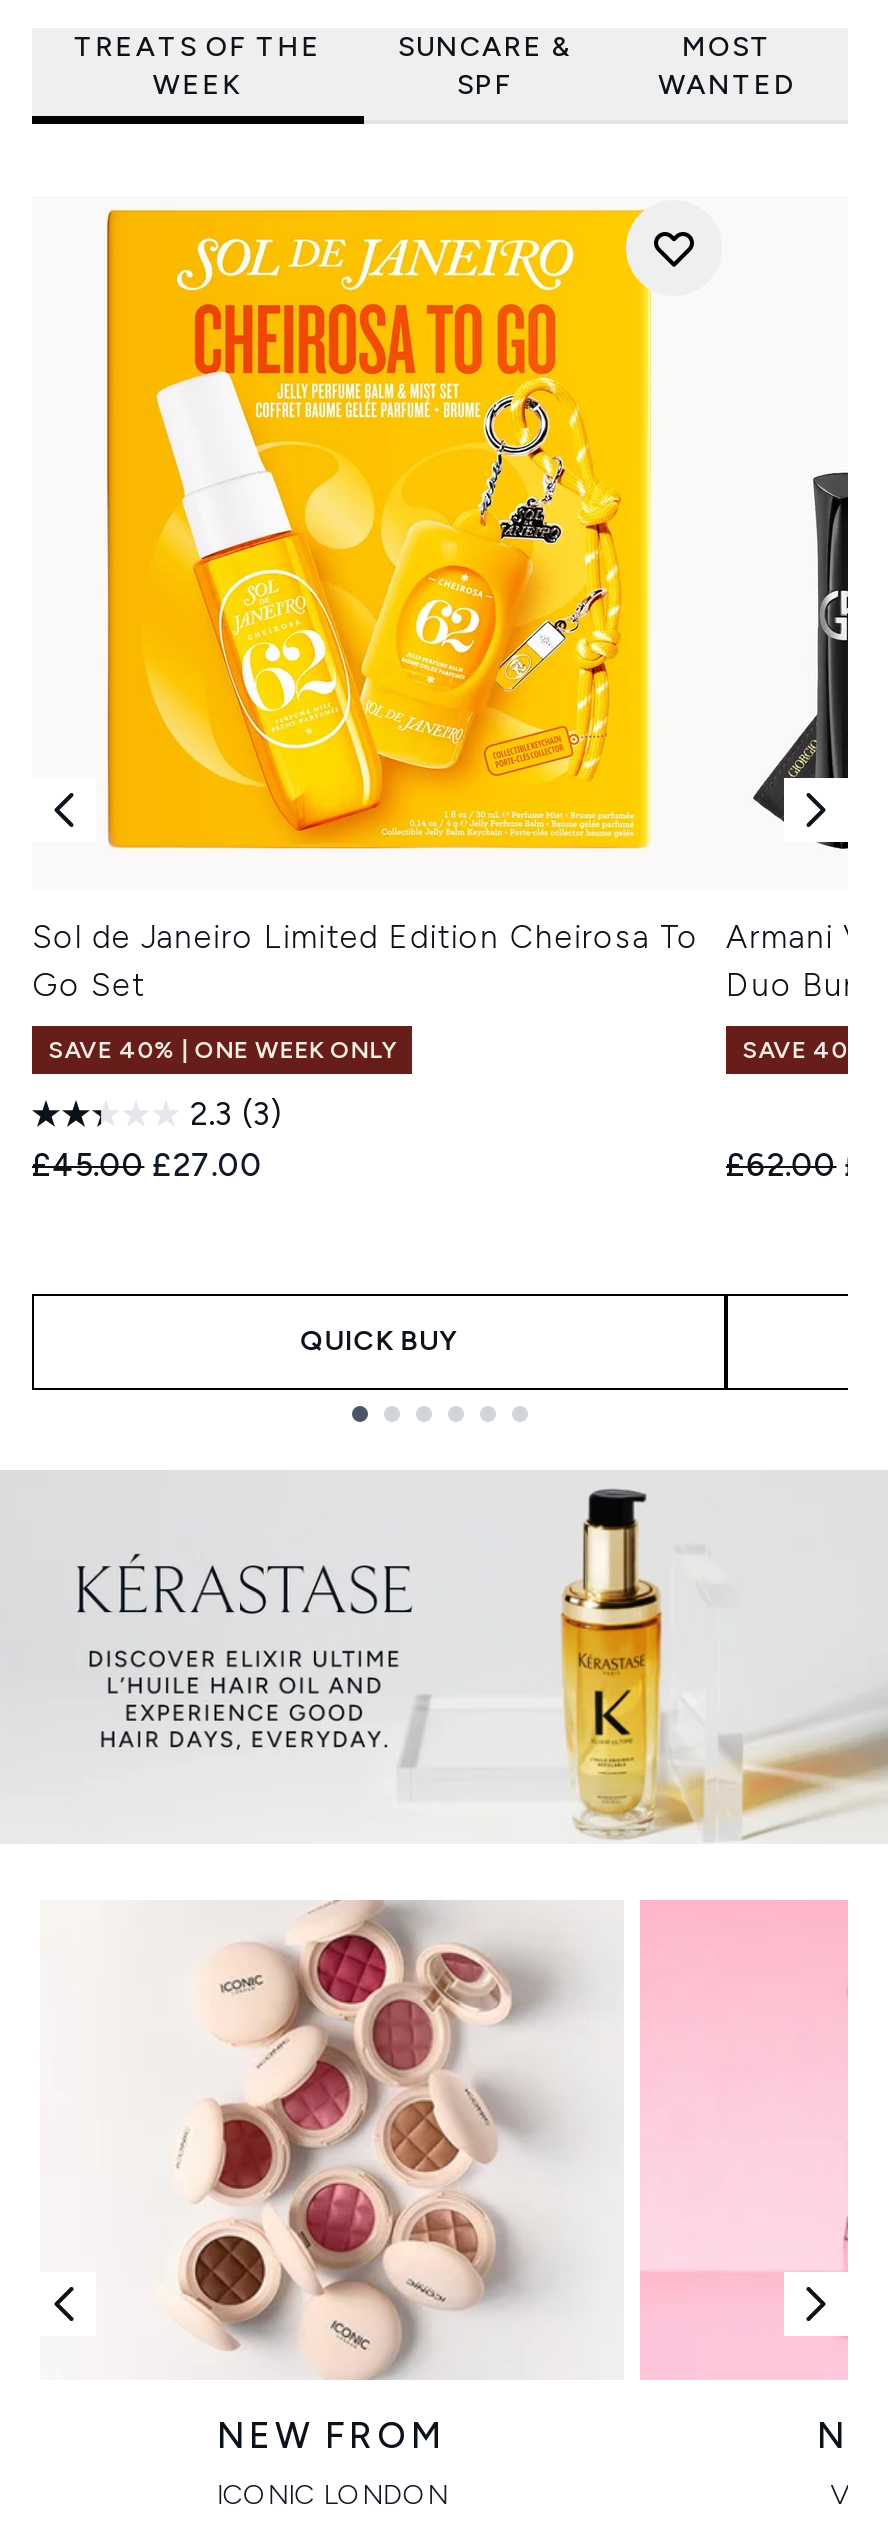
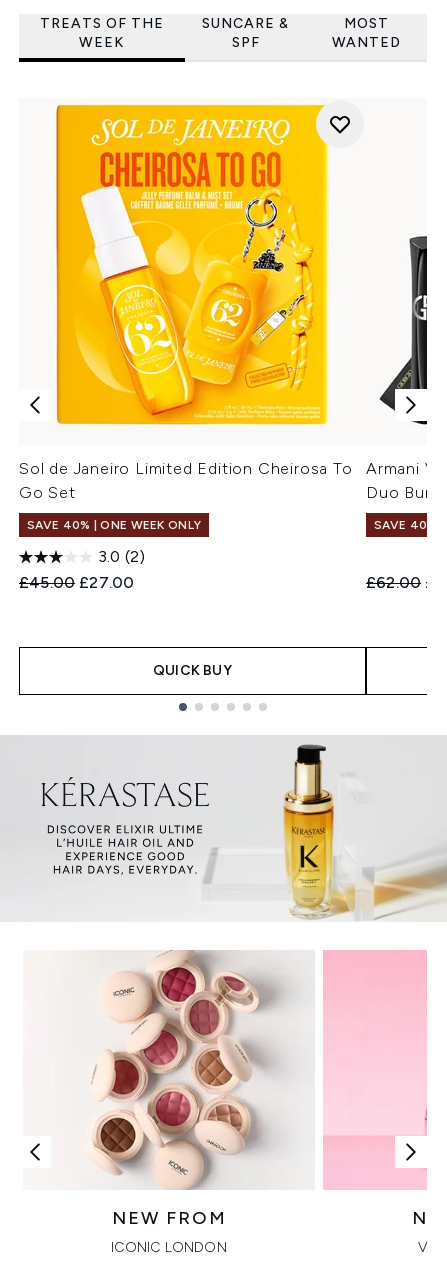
[190,1094,282,1132] 2.3 (3) -> [98,547,145,566] 3.0 (2)

